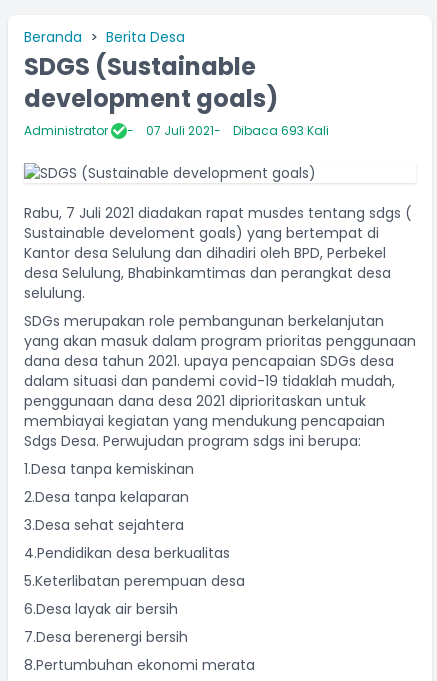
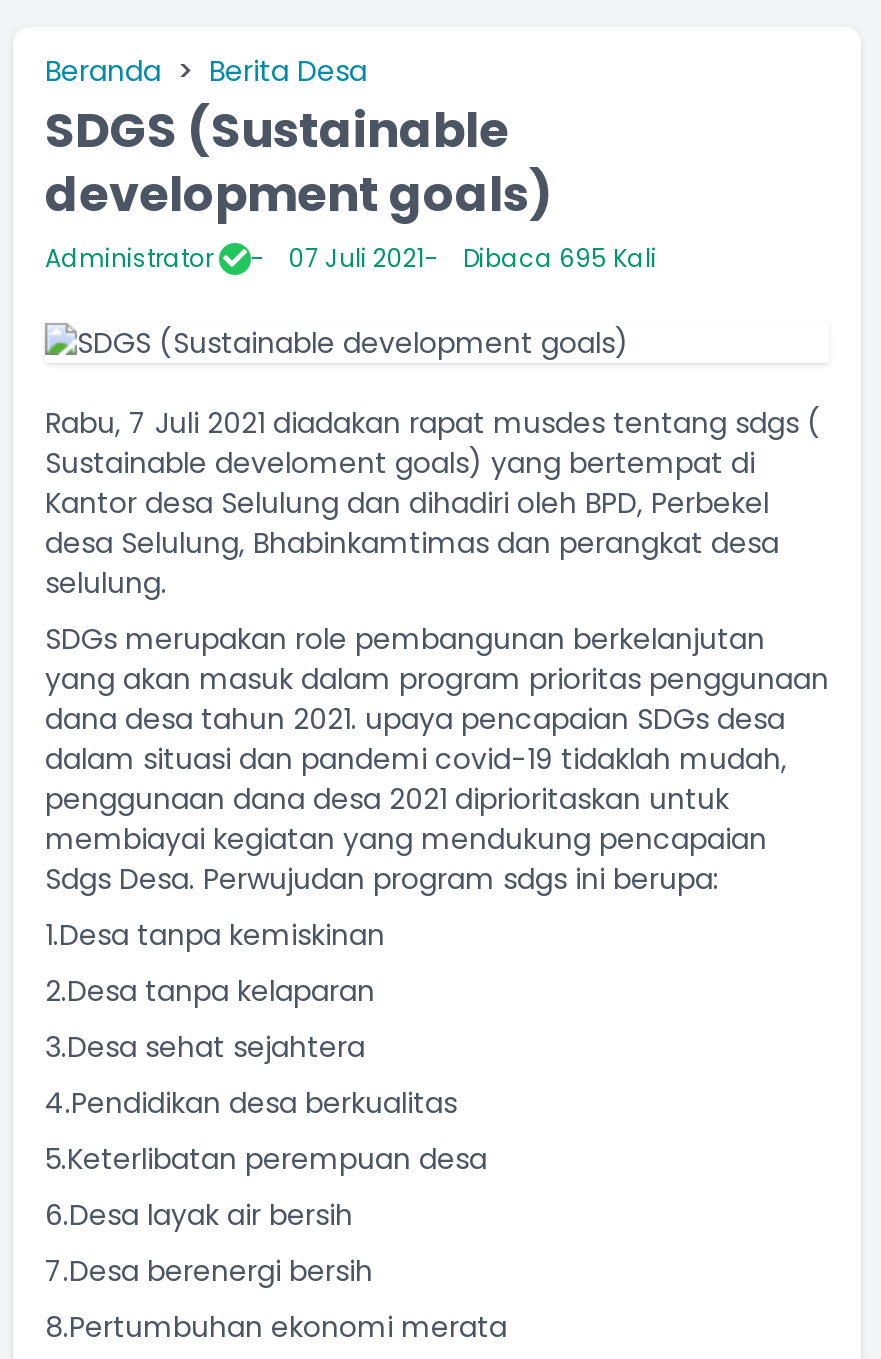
[146,122,329,139] 07 Juli 2021 Dibaca 693 Kali -> [289,241,657,275] 07 Juli 2021 Dibaca 695 Kali

